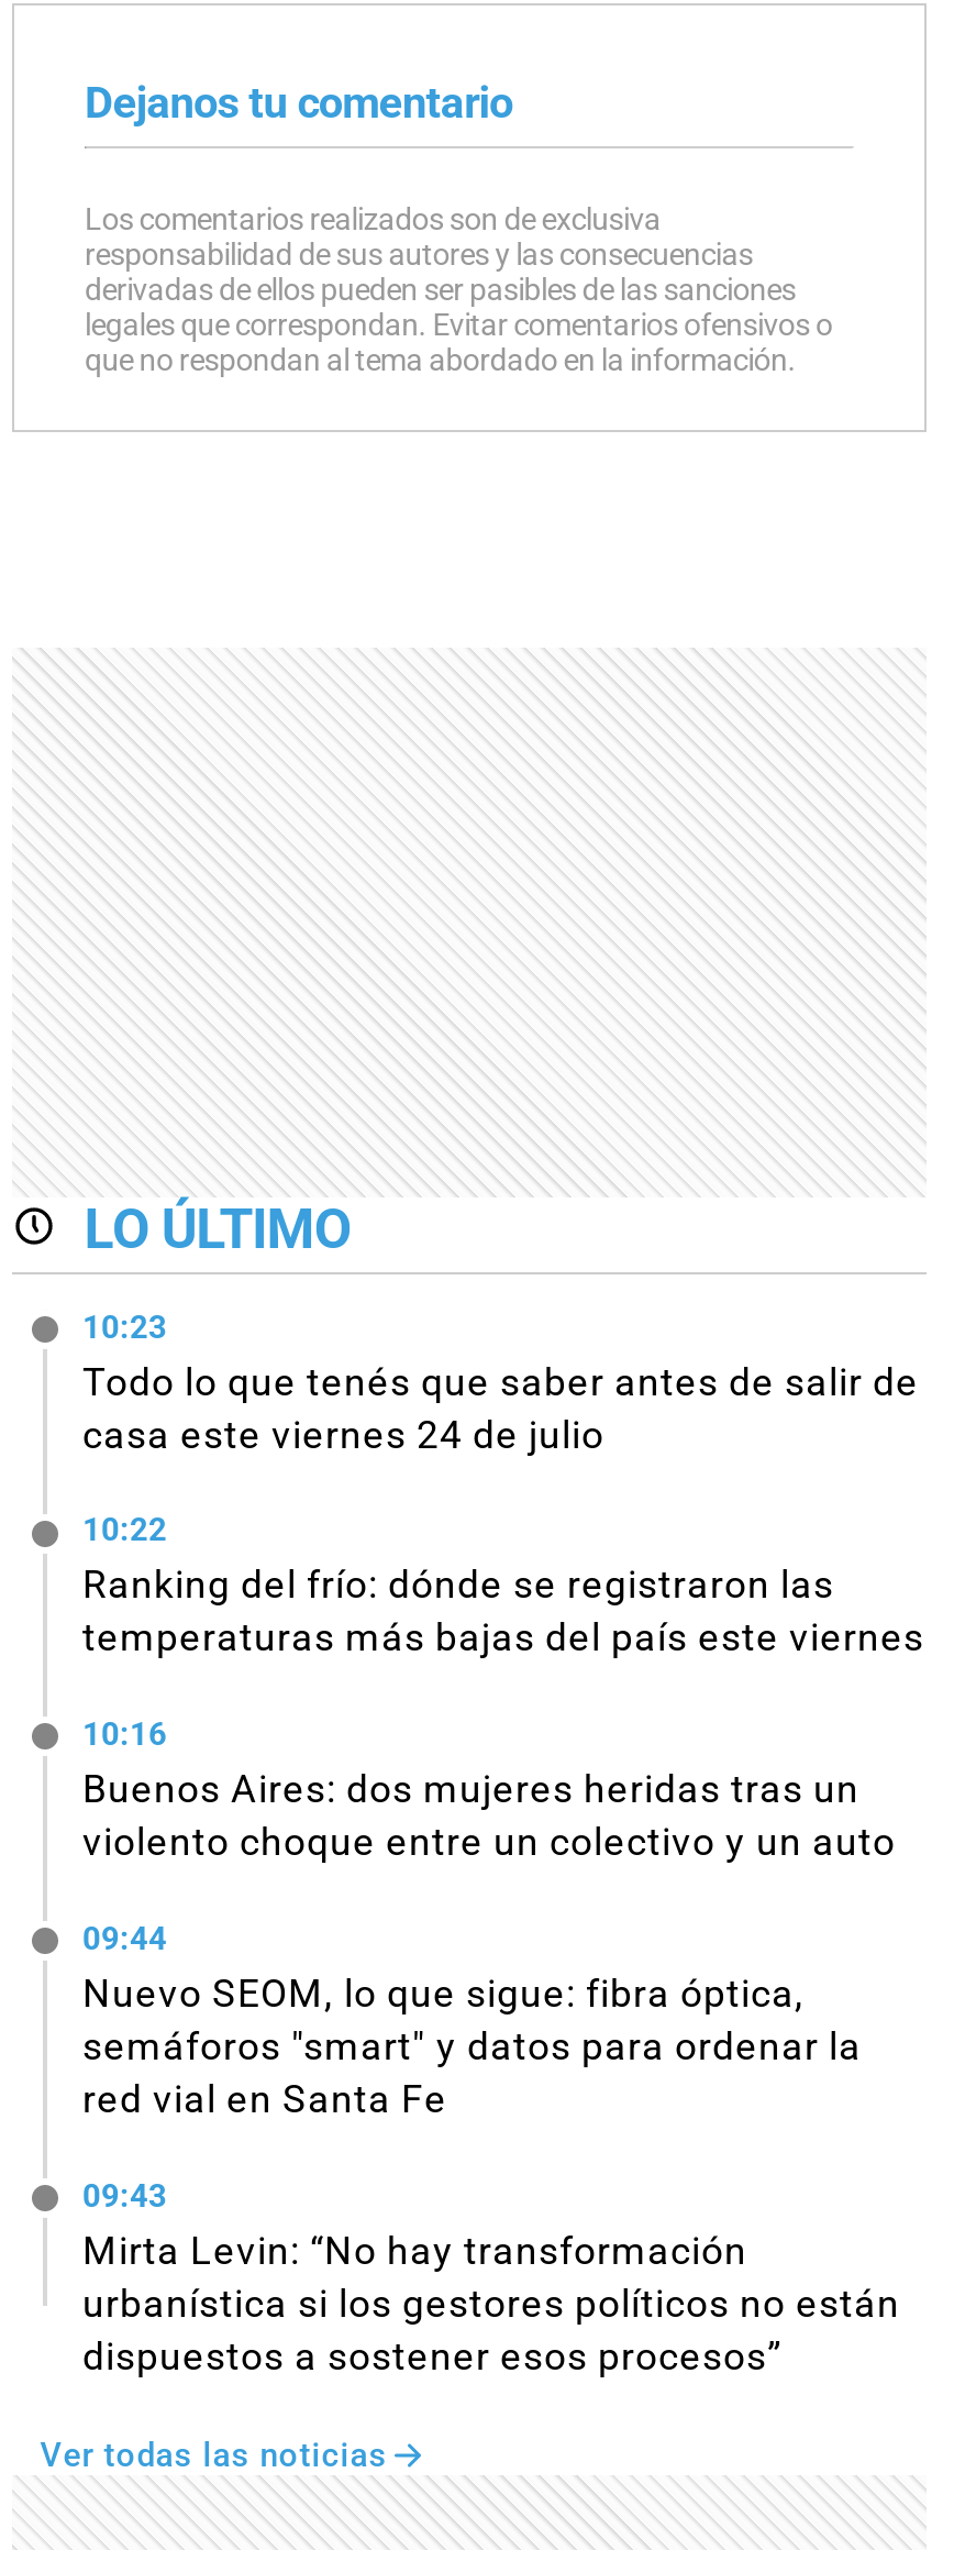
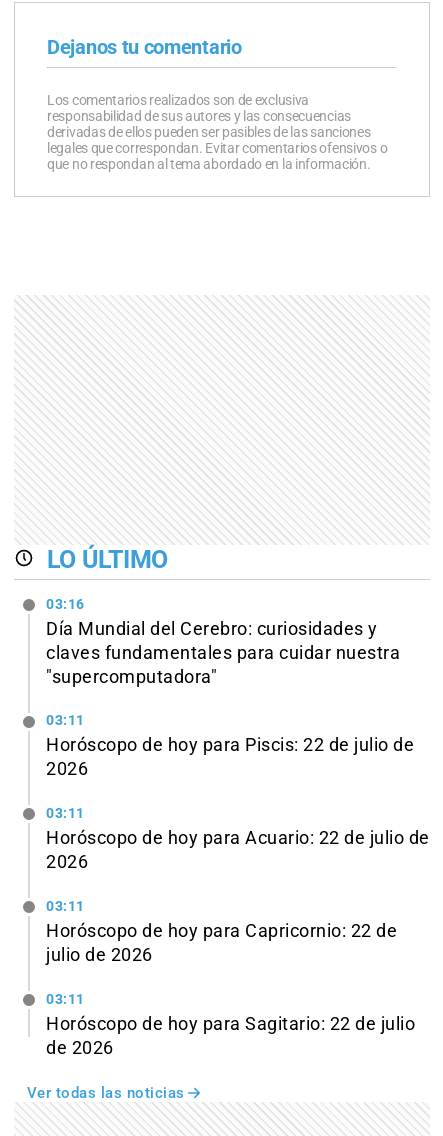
[82,1309,919,1456] 10:23 | Todo lo que tenés que saber antes de salir de | casa este viernes 24 de julio -> [46,595,400,686] 03:16 | Día Mundial del Cerebro: curiosidades y | claves fundamentales para cuidar nuestra | "supercomputadora"
[82,1513,924,1660] 10:22 | Ranking del frío: dónde se registraron las | temperaturas más bajas del país este viernes -> [46,712,414,779] 03:11 | Horóscopo de hoy para Piscis: 22 de julio de | 2026
[82,1717,896,1864] 10:16 | Buenos Aires: dos mujeres heridas tras un | violento choque entre un colectivo y un auto -> [46,805,429,872] 03:11 | Horóscopo de hoy para Acuario: 22 de julio de | 2026
[82,1921,862,2121] 09:44 | Nuevo SEOM, lo que sigue: fibra óptica, | semáforos "smart" y datos para ordenar la | red vial en Santa Fe -> [46,898,397,965] 03:11 | Horóscopo de hoy para Capricornio: 22 de | julio de 2026
[82,2178,900,2378] 09:43 | Mirta Levin: “No hay transformación | urbanística si los gestores políticos no están | dispuestos a sostener esos procesos” -> [46,991,415,1058] 03:11 | Horóscopo de hoy para Sagitario: 22 de julio | de 2026

